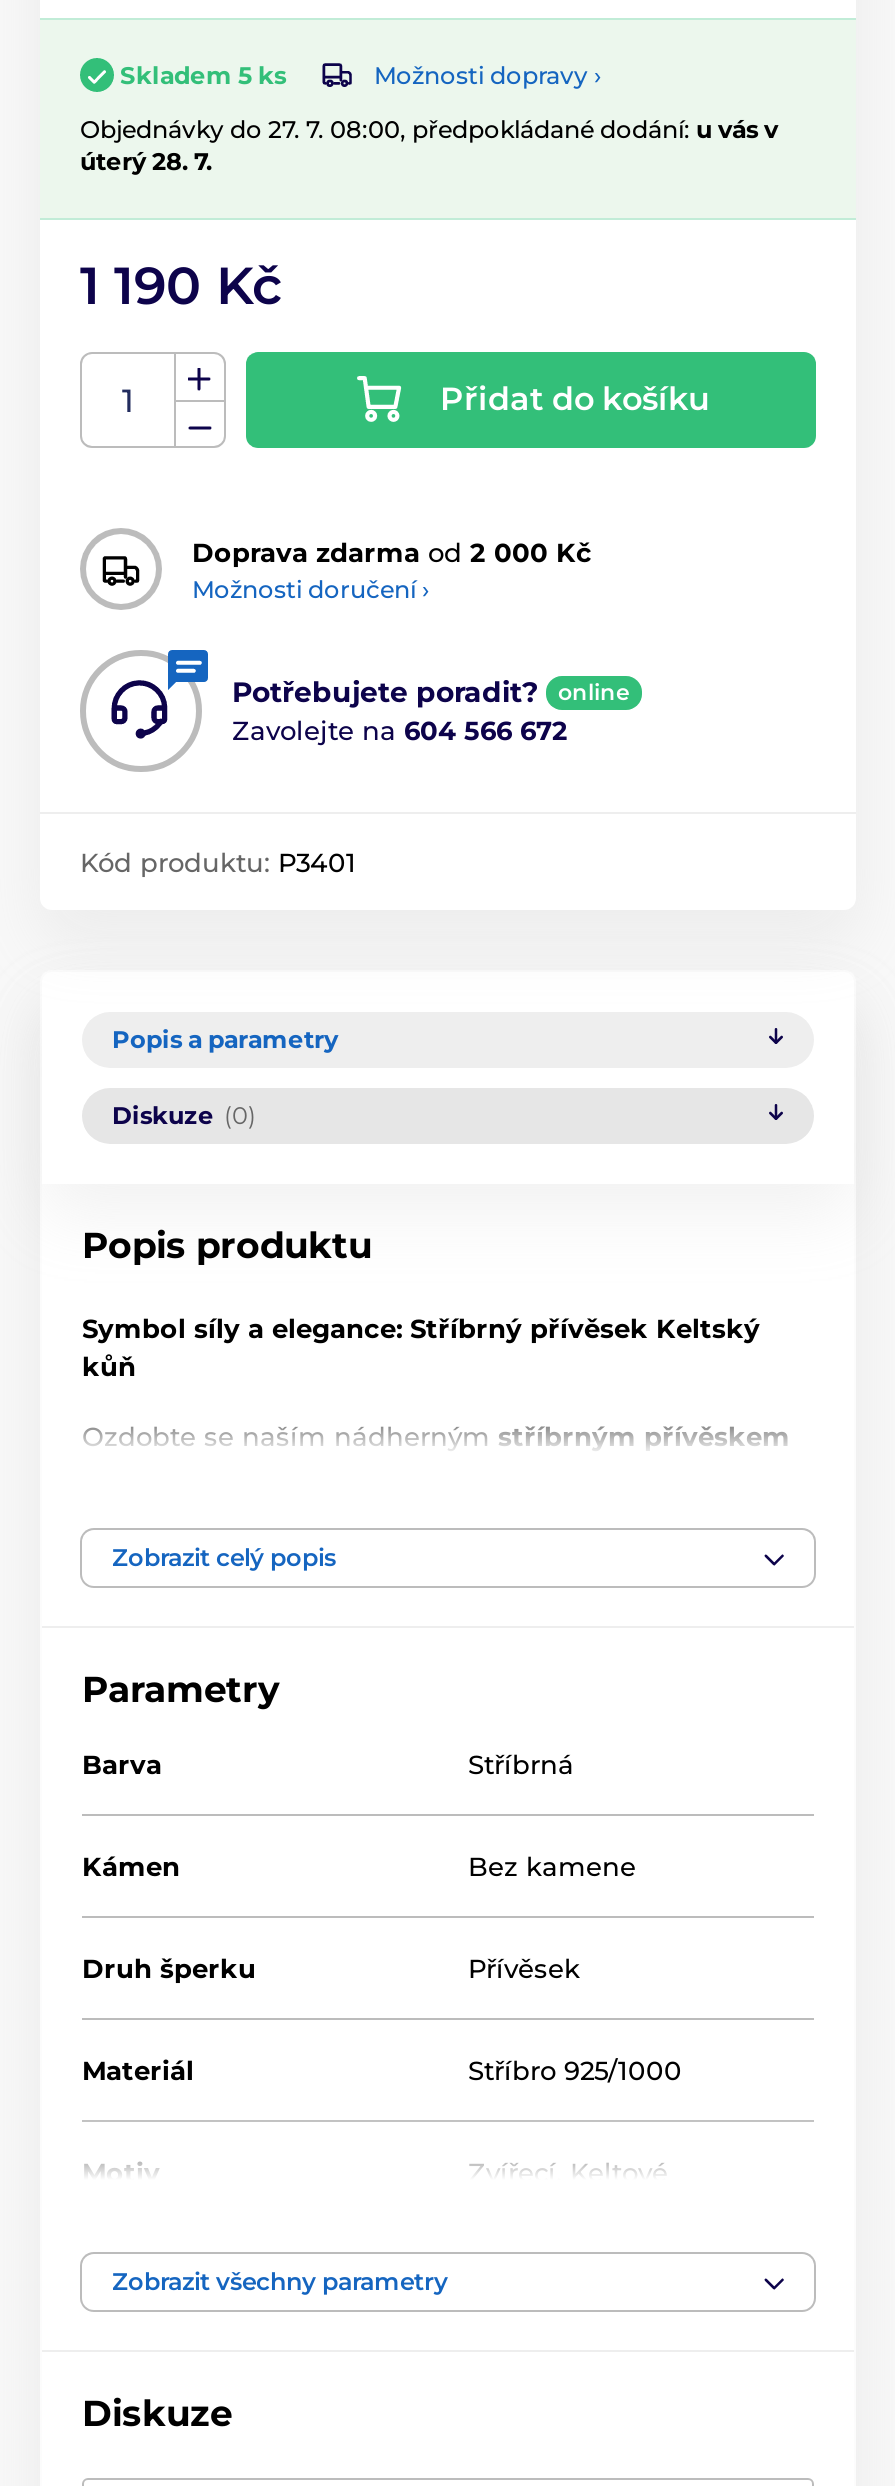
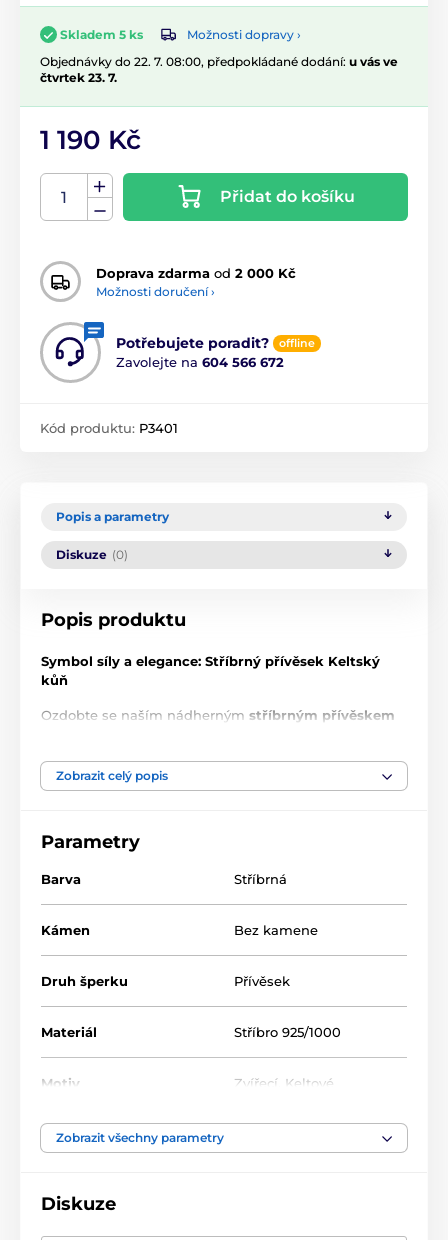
[80,114,778,176] Objednávky do 27. 7. 08:00, předpokládané dodání: u vás v | úterý 28. 7. -> [40,54,398,85] Objednávky do 22. 7. 08:00, předpokládané dodání: u vás ve | čtvrtek 23. 7.
[558,678,630,706] online -> [279,336,315,350] offline

